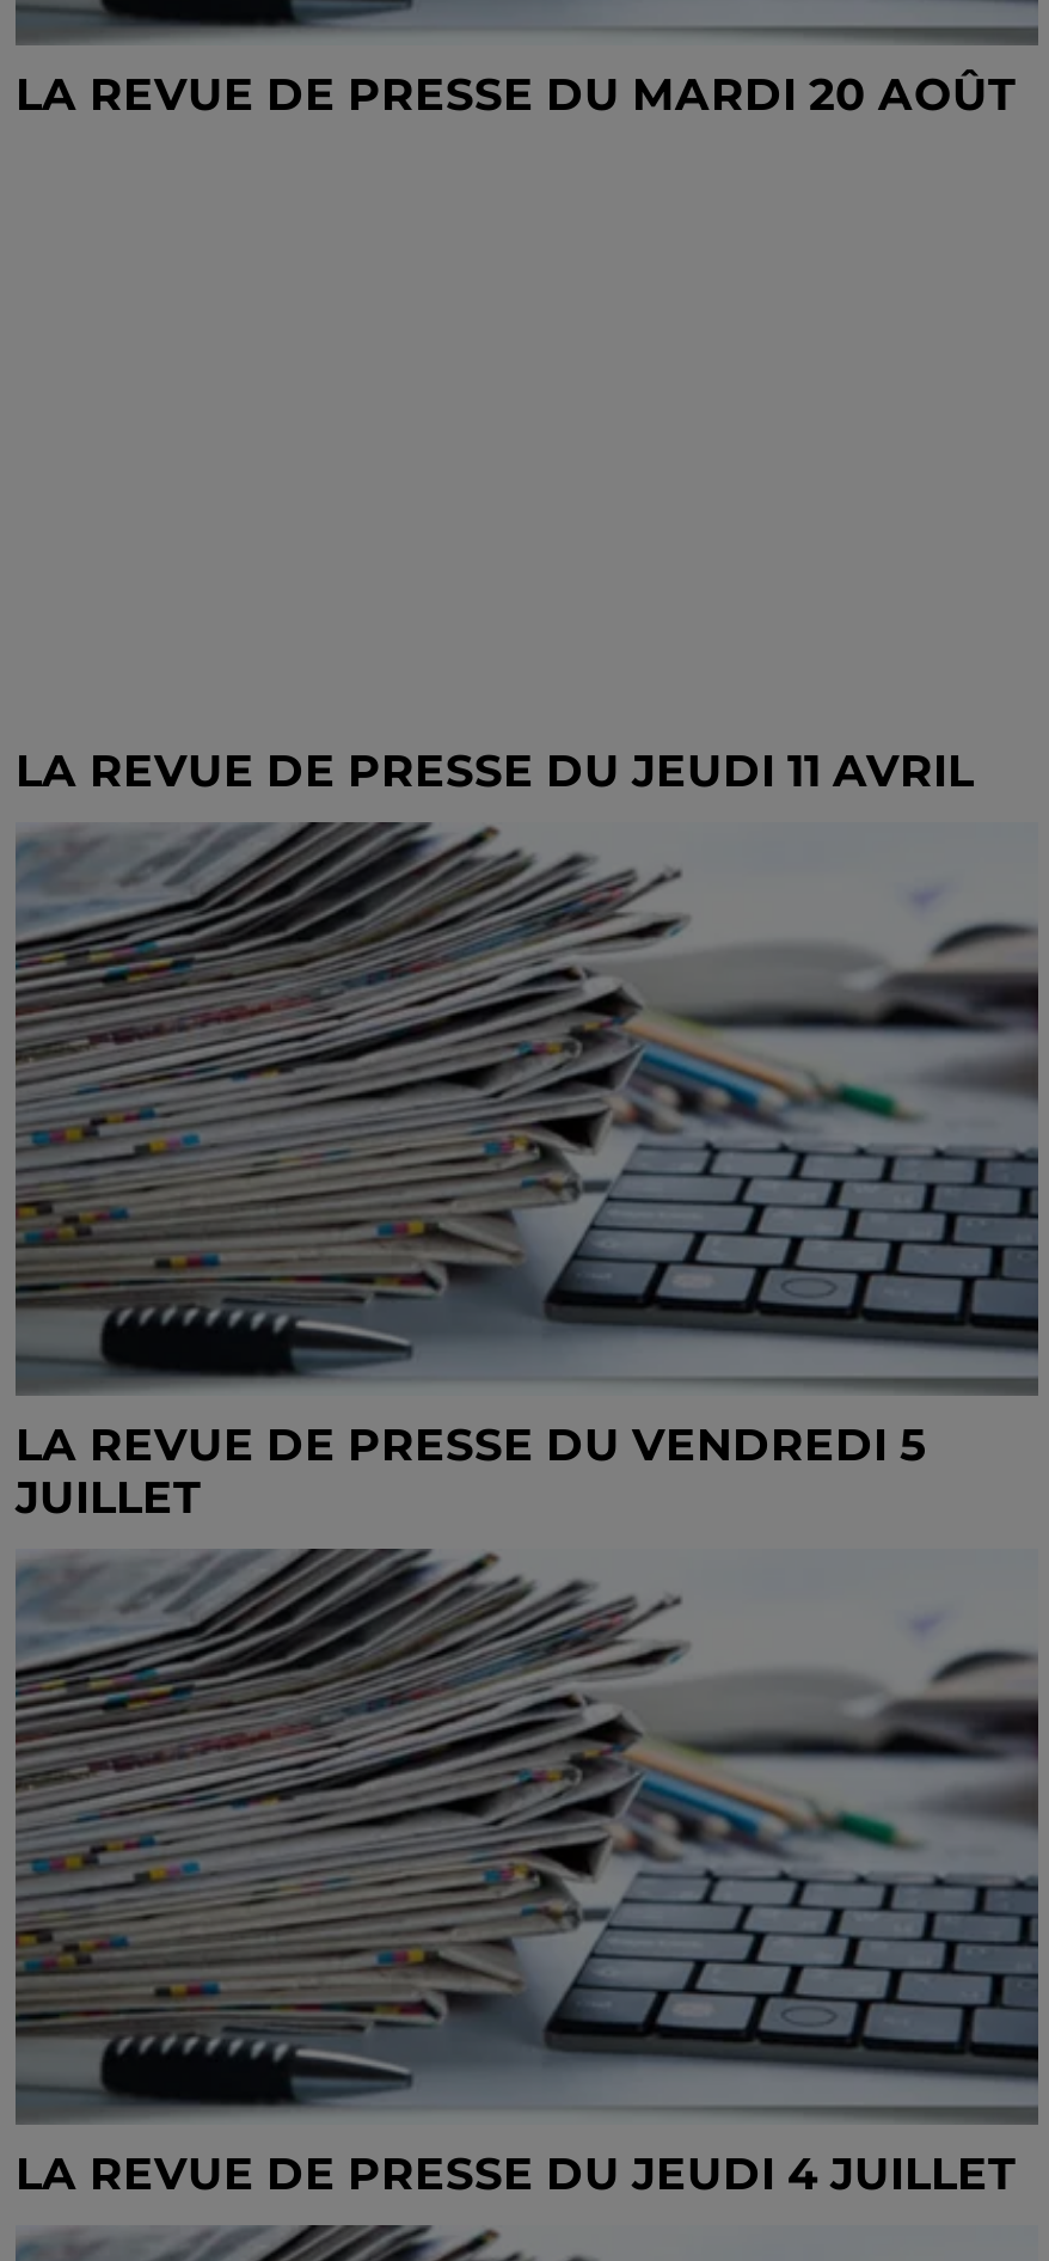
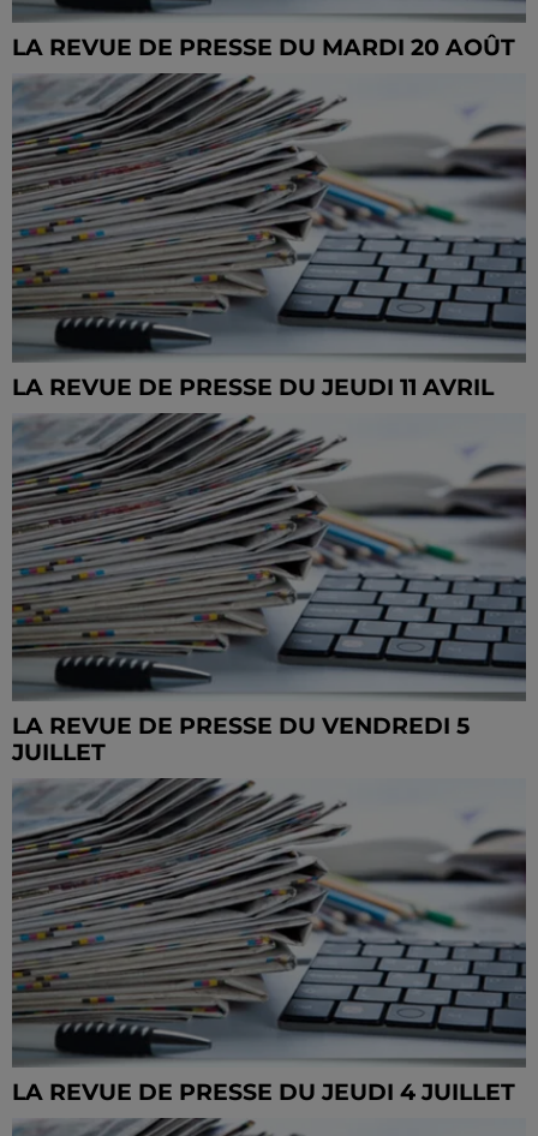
none -> [11,72,527,364] [image]

